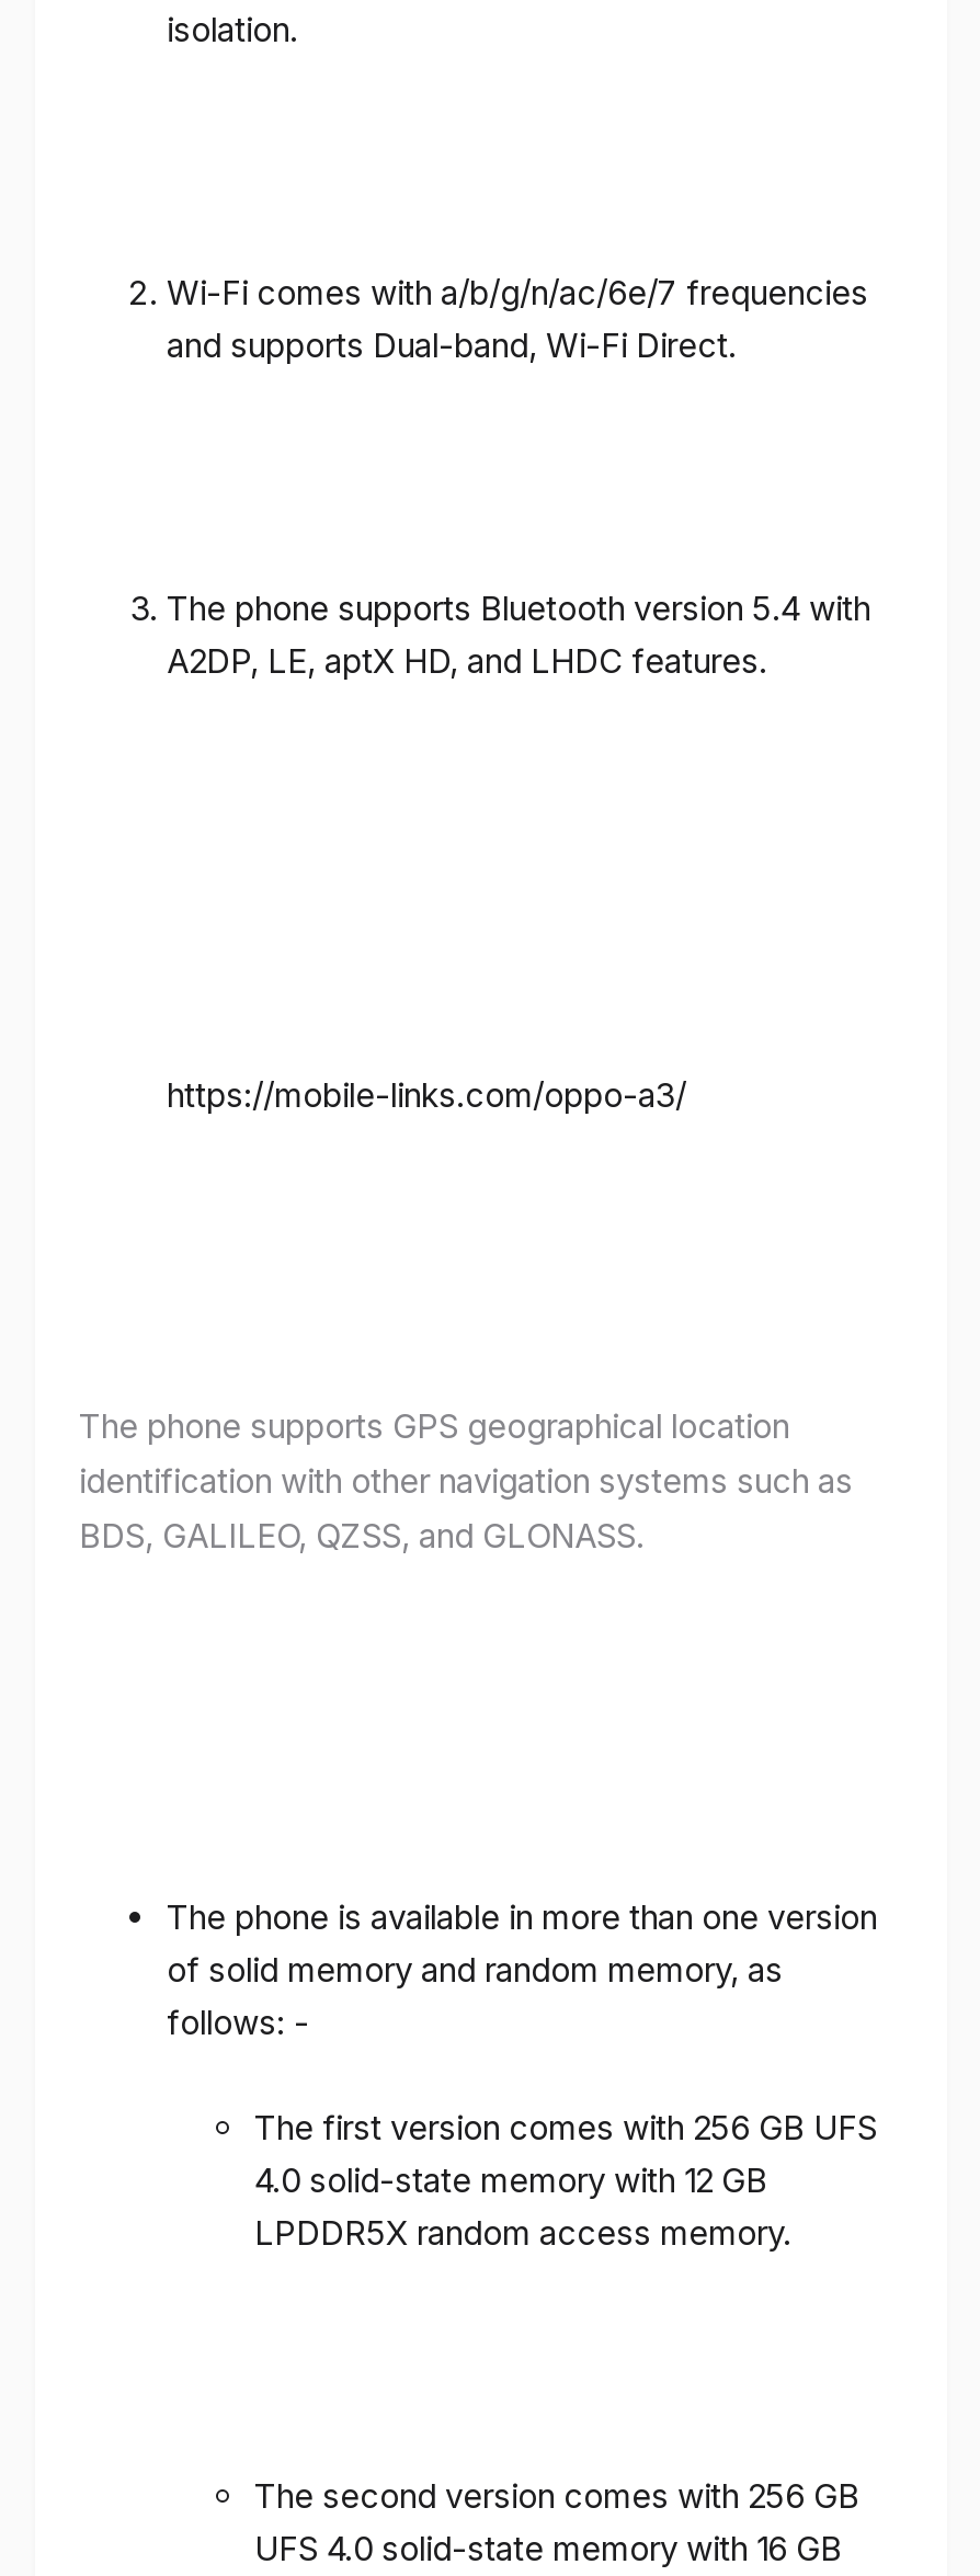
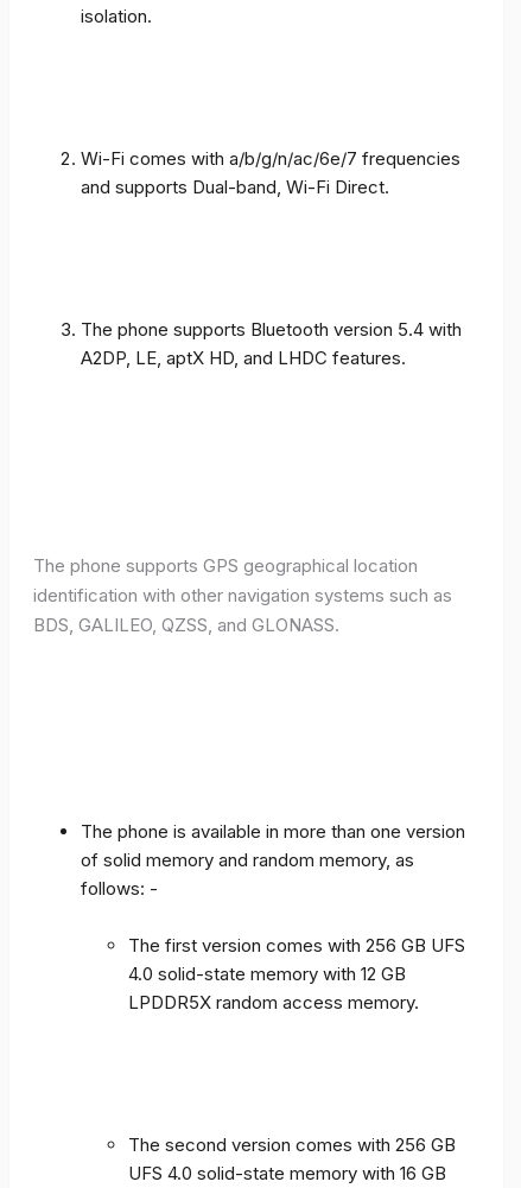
[167,1074,686,1115] https://mobile-links.com/oppo-a3/ -> none

